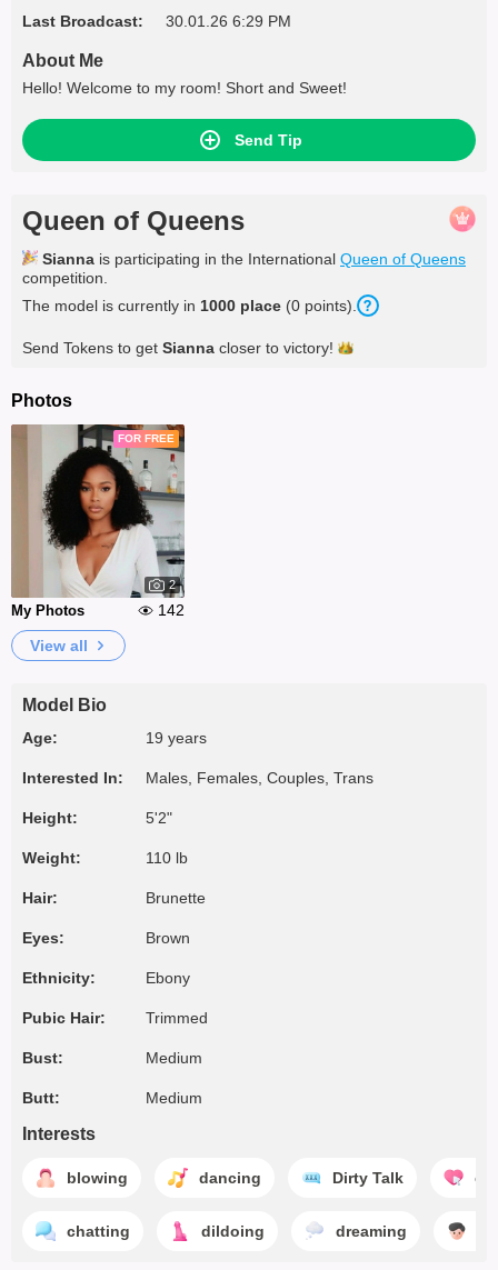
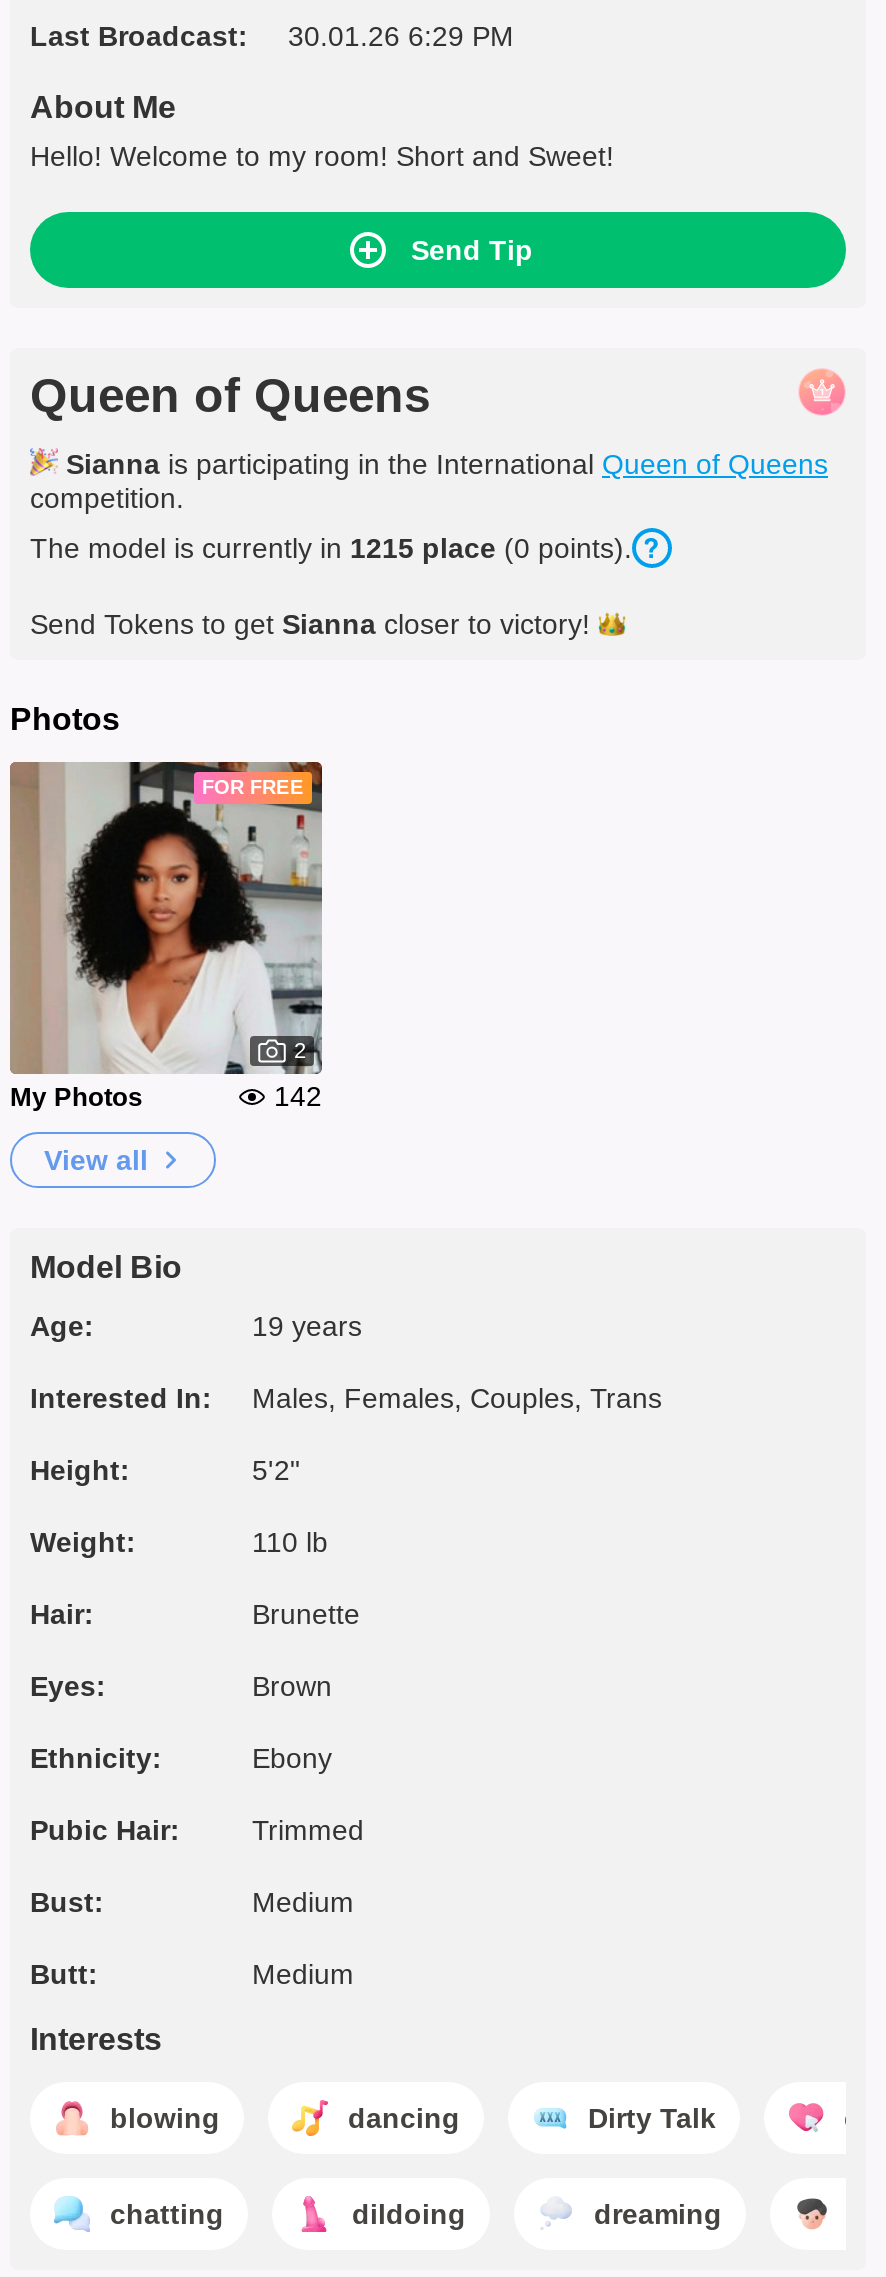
[22,297,357,314] The model is currently in 1000 place (0 points). -> [30,532,632,564] The model is currently in 1215 place (0 points).

